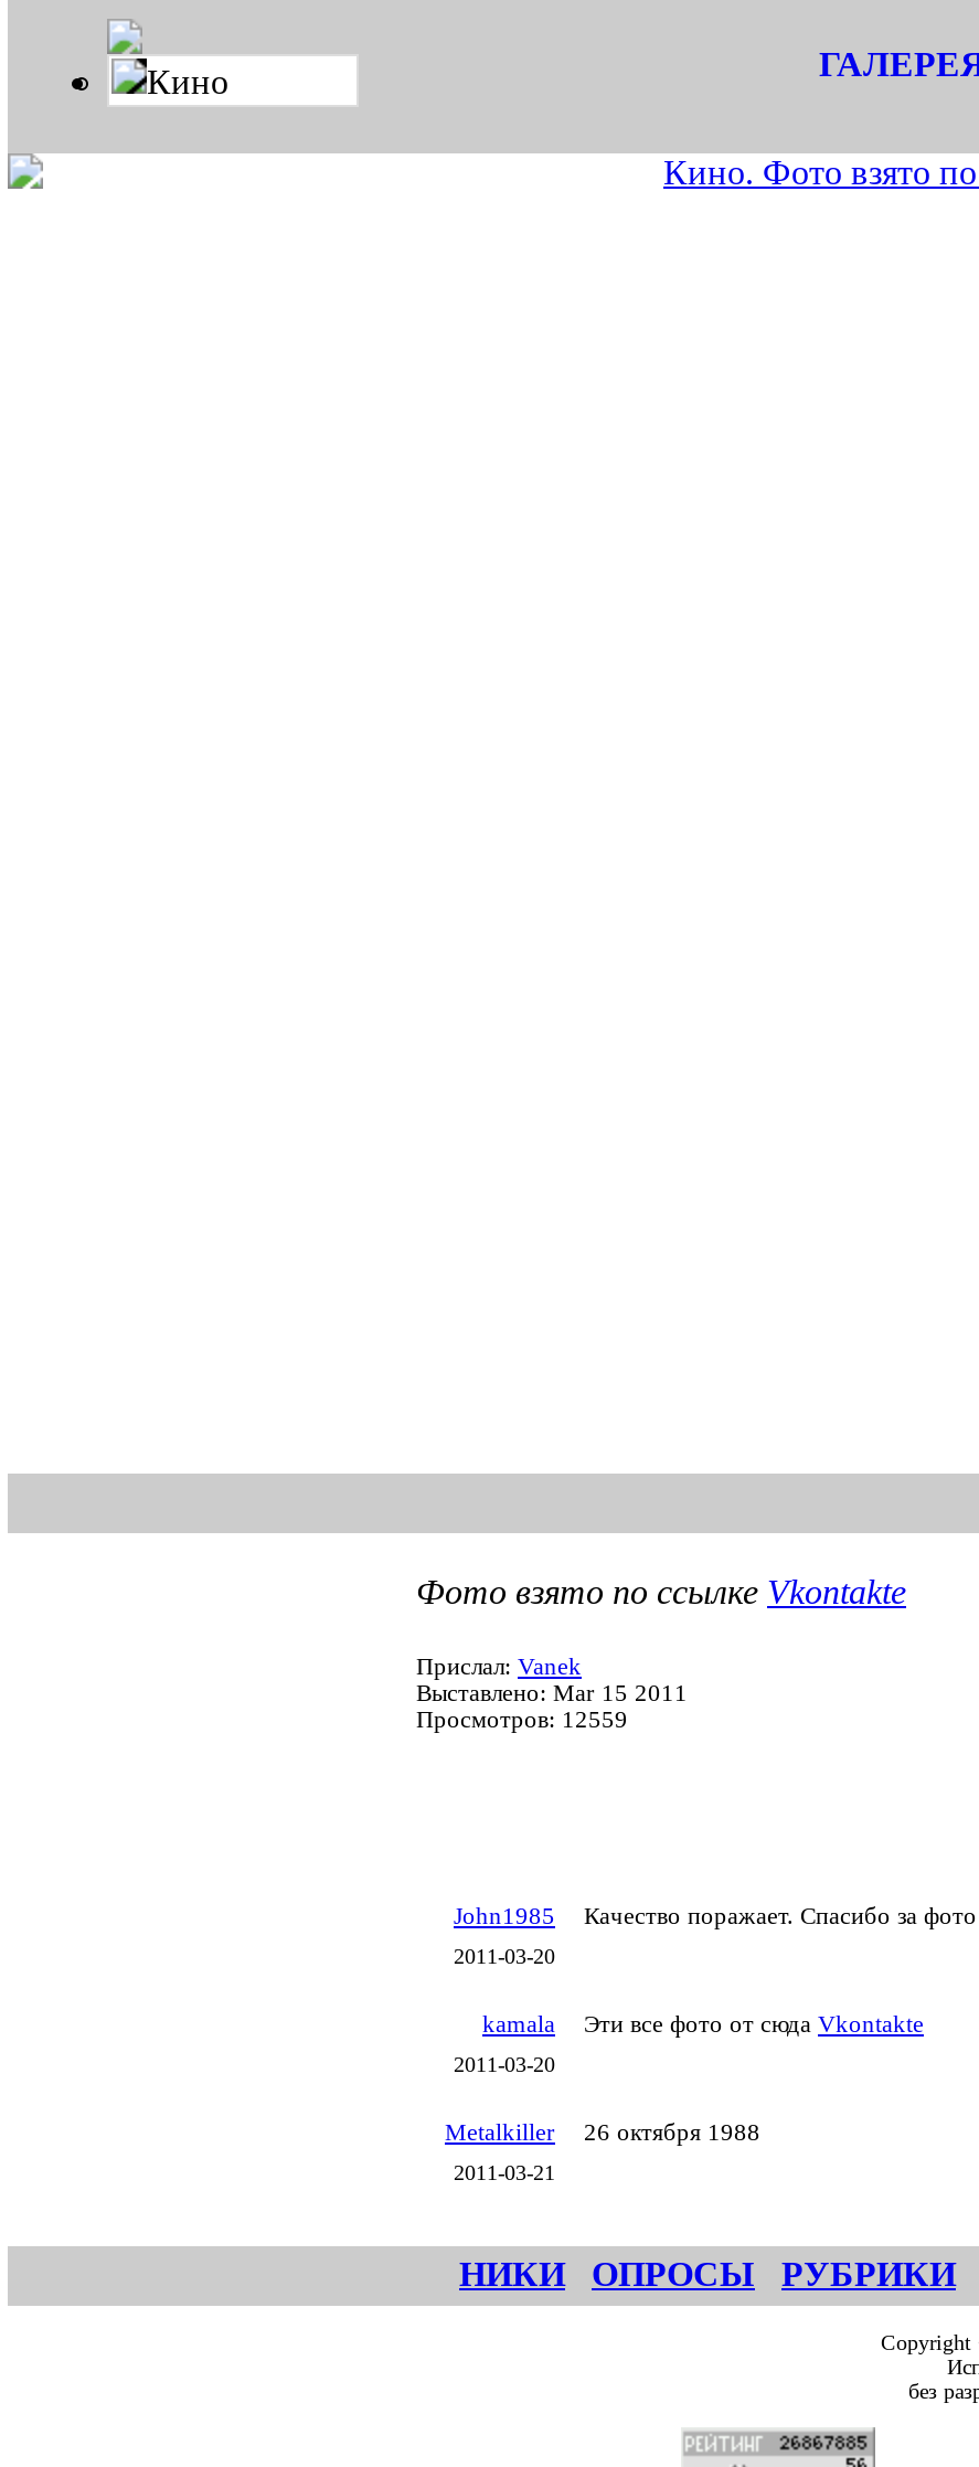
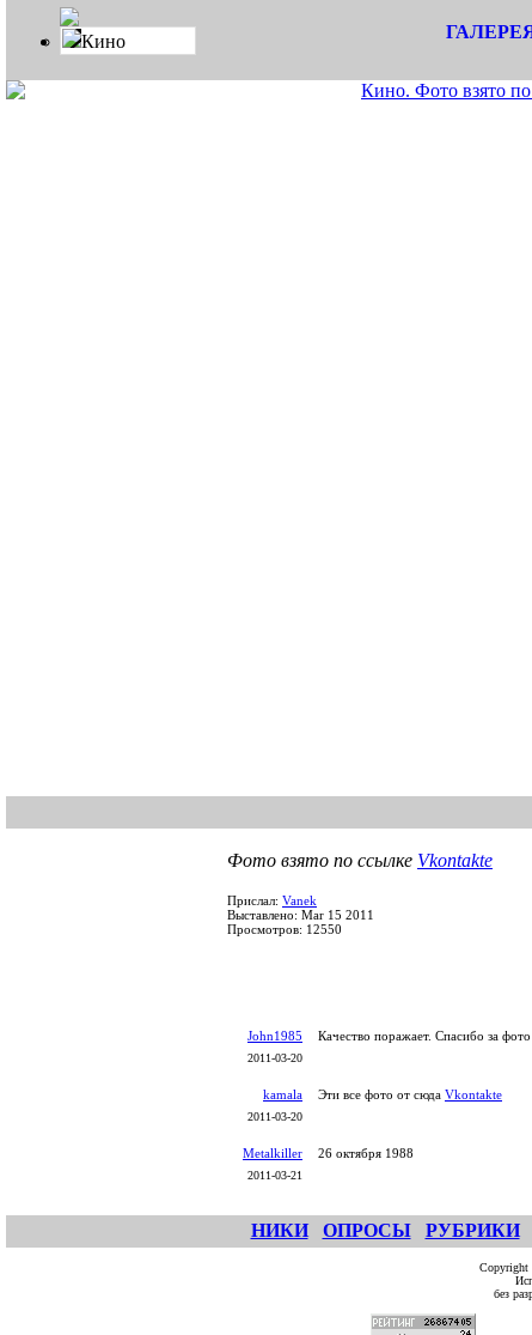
[416,1705,628,1732] Просмотров: 12559 -> [227,922,342,936] Просмотров: 12550

